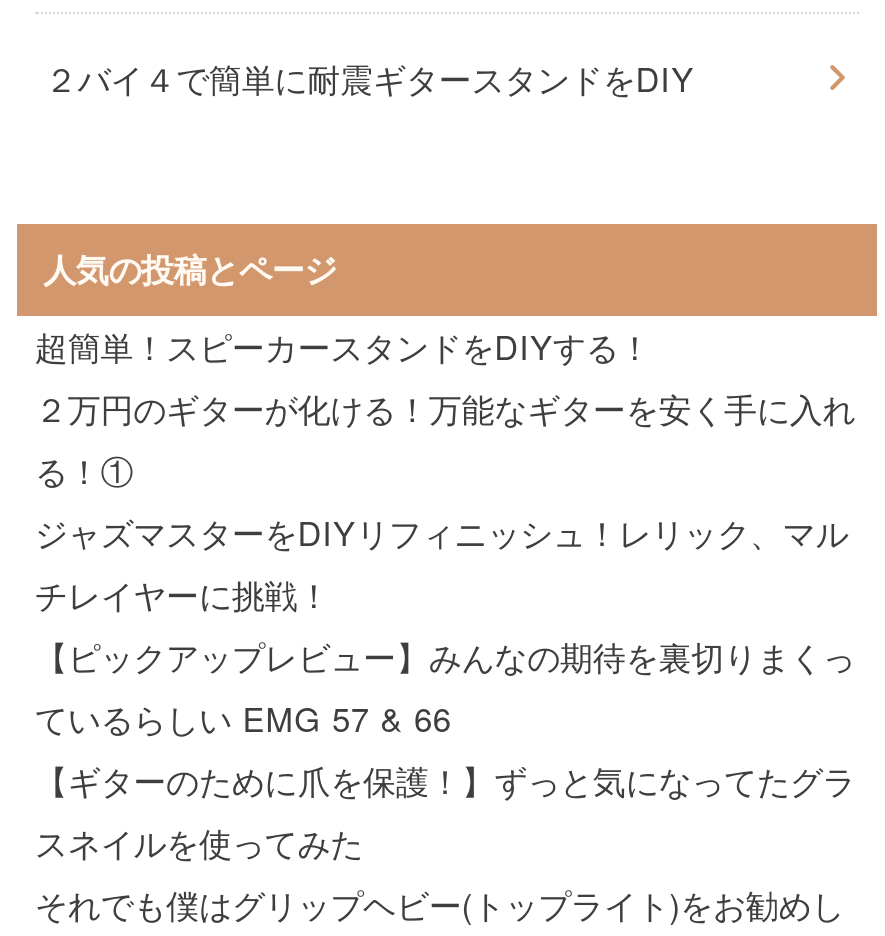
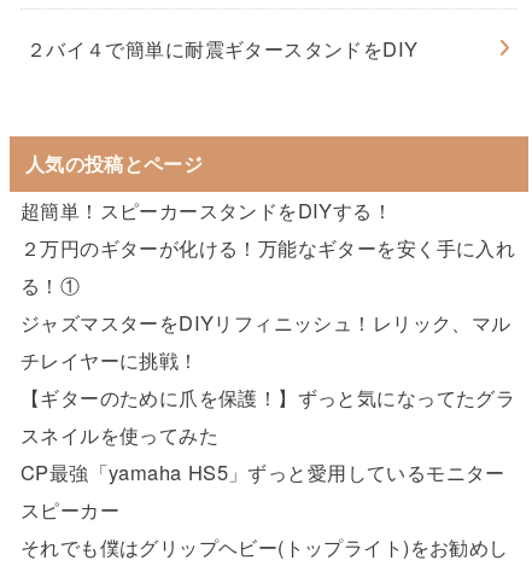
[35,632,855,742] 【ピックアップレビュー】みんなの期待を裏切りまくっ | ているらしい EMG 57 & 66 -> none
moved [35,756,855,866] -> [20,382,515,449]: 【ギターのために爪を保護！】ずっと気になってたグラ | スネイルを使ってみた
none -> [20,457,505,524] CP最強「yamaha HS5」ずっと愛用しているモニター | スピーカー

